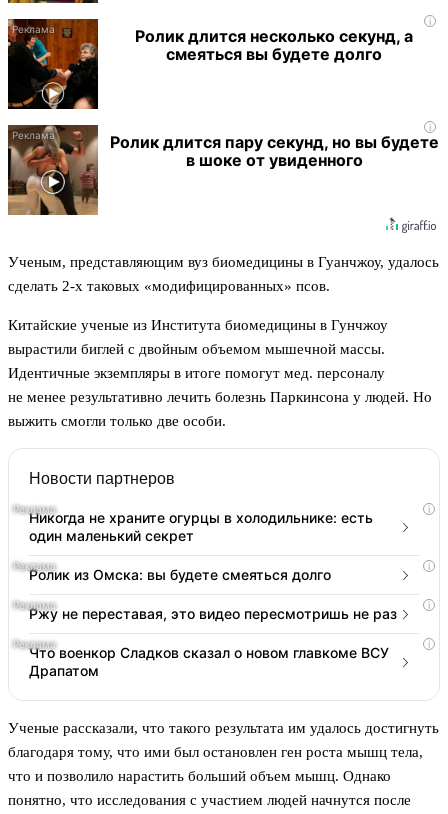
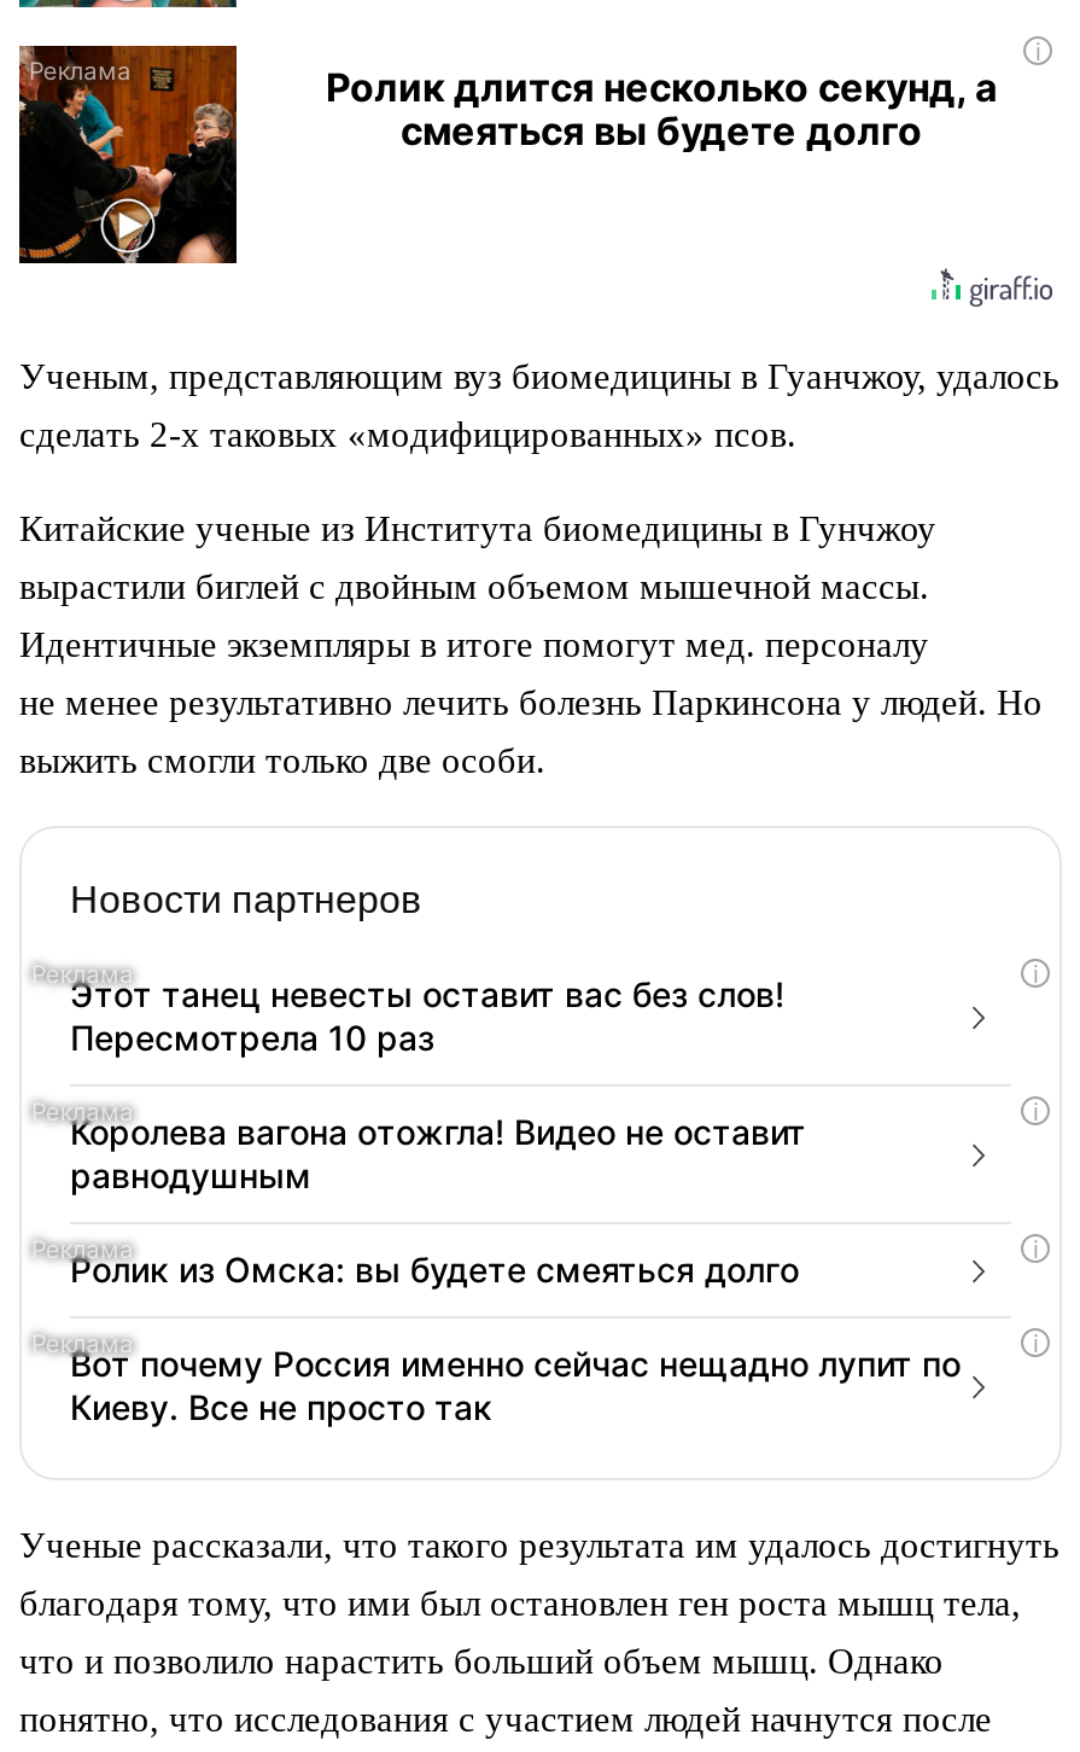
[7,125,438,216] [image] | Ролик длится пару секунд, но вы будете | в шоке от увиденного -> none
moved [8,254,439,487] -> [19,358,1059,921]: Ученым, представляющим вуз биомедицины в Гуанчжоу, удалось | сделать 2-х таковых «модифицированных» псов. | Китайские ученые из Института биомедицины в Гунчжоу | вырастили биглей с двойным объемом мышечной массы. | Идентичные экземпляры в итоге помогут мед. персоналу | не менее результативно лечить болезнь Паркинсона у людей. Но | выжить смогли только две особи. | Новости партнеров
[29,509,373,544] Никогда не храните огурцы в холодильнике: есть | один маленький секрет -> [70,974,806,1196] Этот танец невесты оставит вас без слов! | Пересмотрела 10 раз | Королева вагона отожгла! Видео не оставит | равнодушным
[29,605,397,679] Ржу не переставая, это видео пересмотришь не раз | Что военкор Сладков сказал о новом главкоме ВСУ | Драпатом -> [70,1343,961,1428] Вот почему Россия именно сейчас нещадно лупит по | Киеву. Все не просто так

